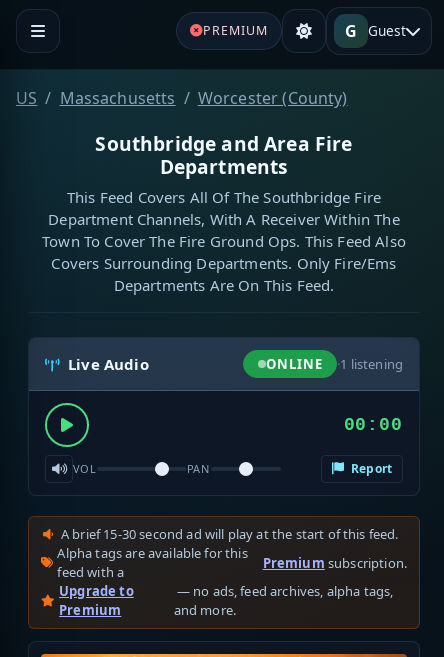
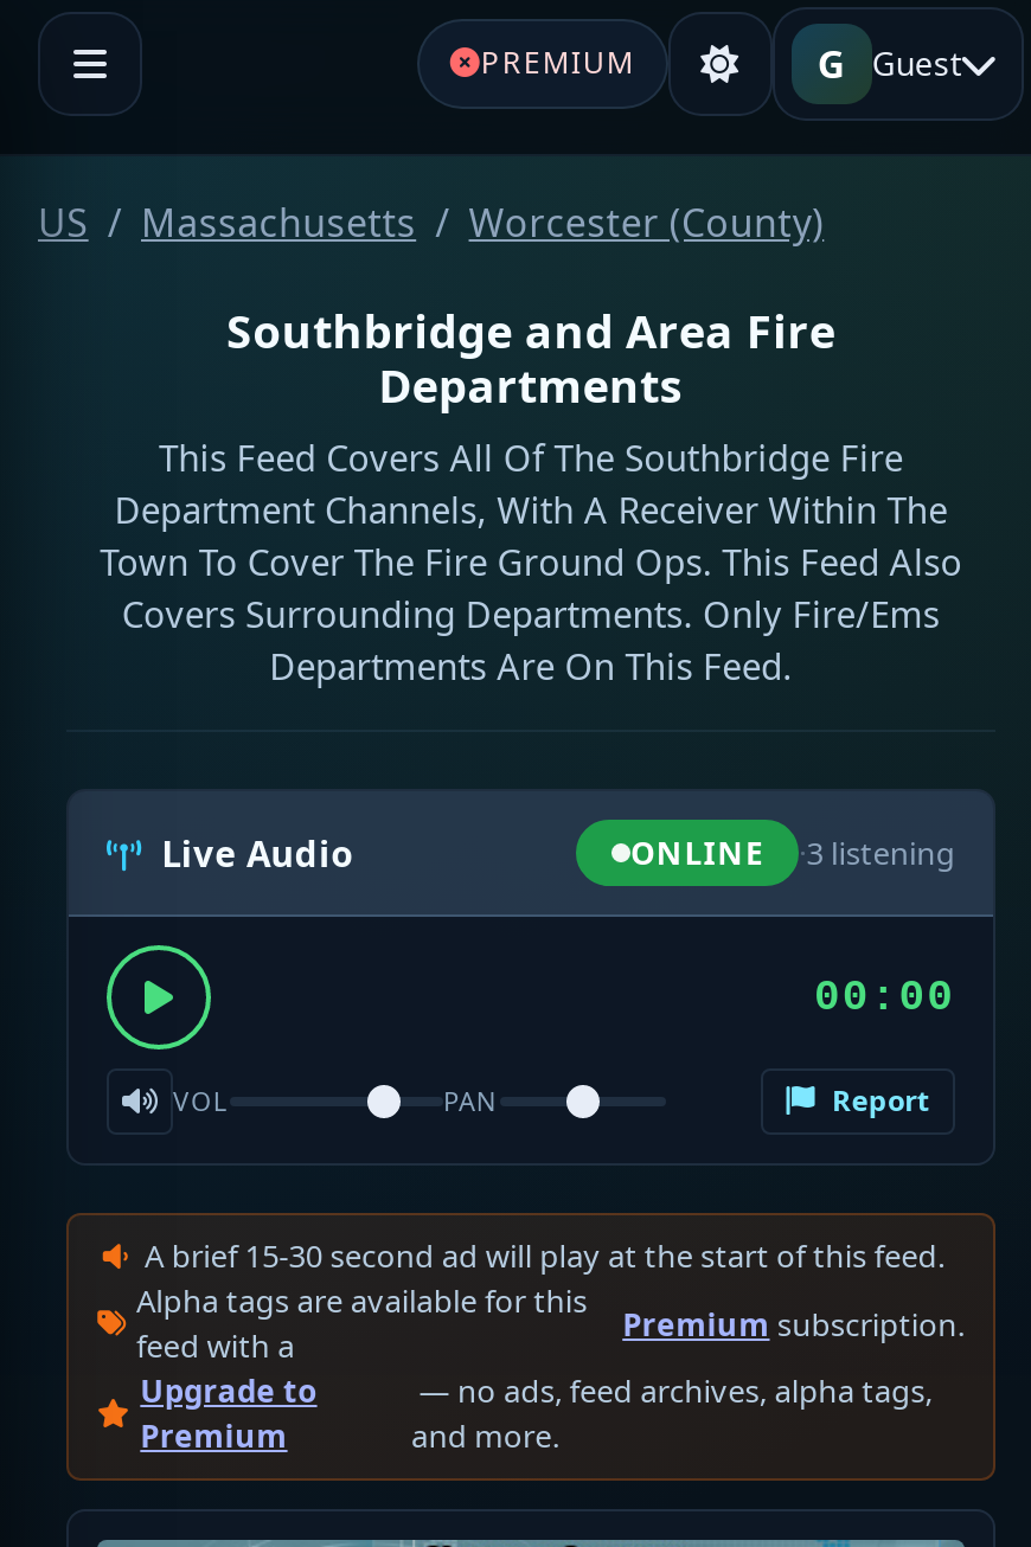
[266,355,403,373] ONLINE ·1 listening -> [630,831,955,873] ONLINE ·3 listening

